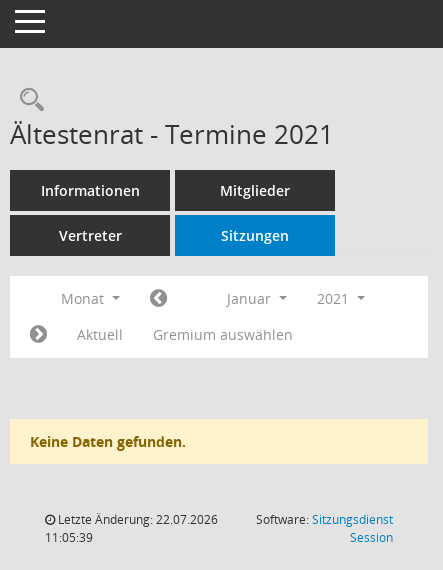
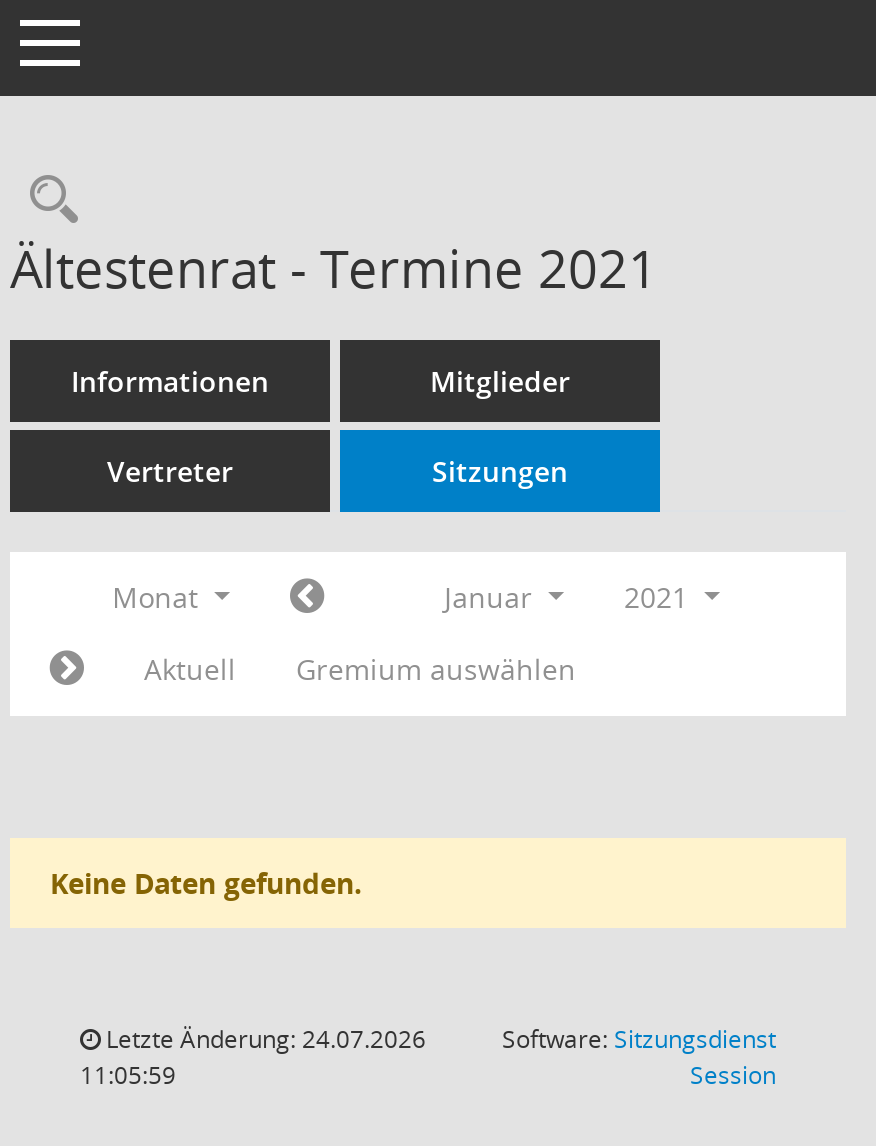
[55,511,218,528] Letzte Änderung: 22.07.2026 -> [100,1022,426,1056] Letzte Änderung: 24.07.2026
[45,529,93,546] 11:05:39 -> [80,1058,176,1092] 11:05:59

